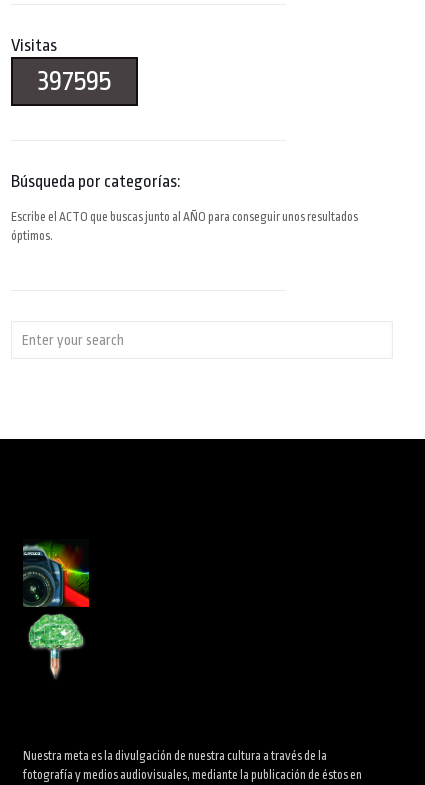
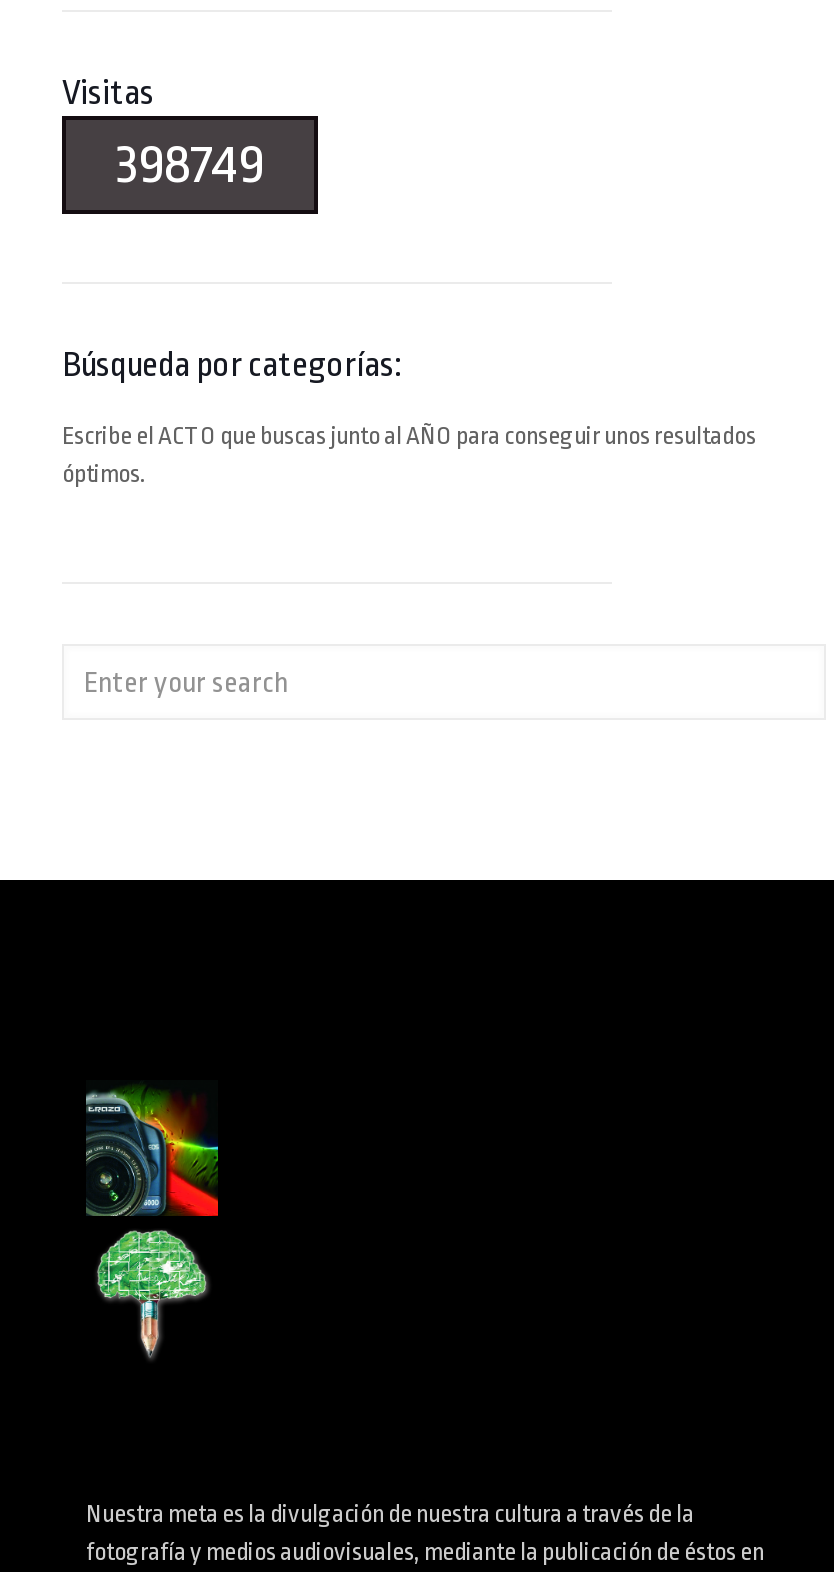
[38,66,111,97] 397595 -> [116,135,264,197] 398749

